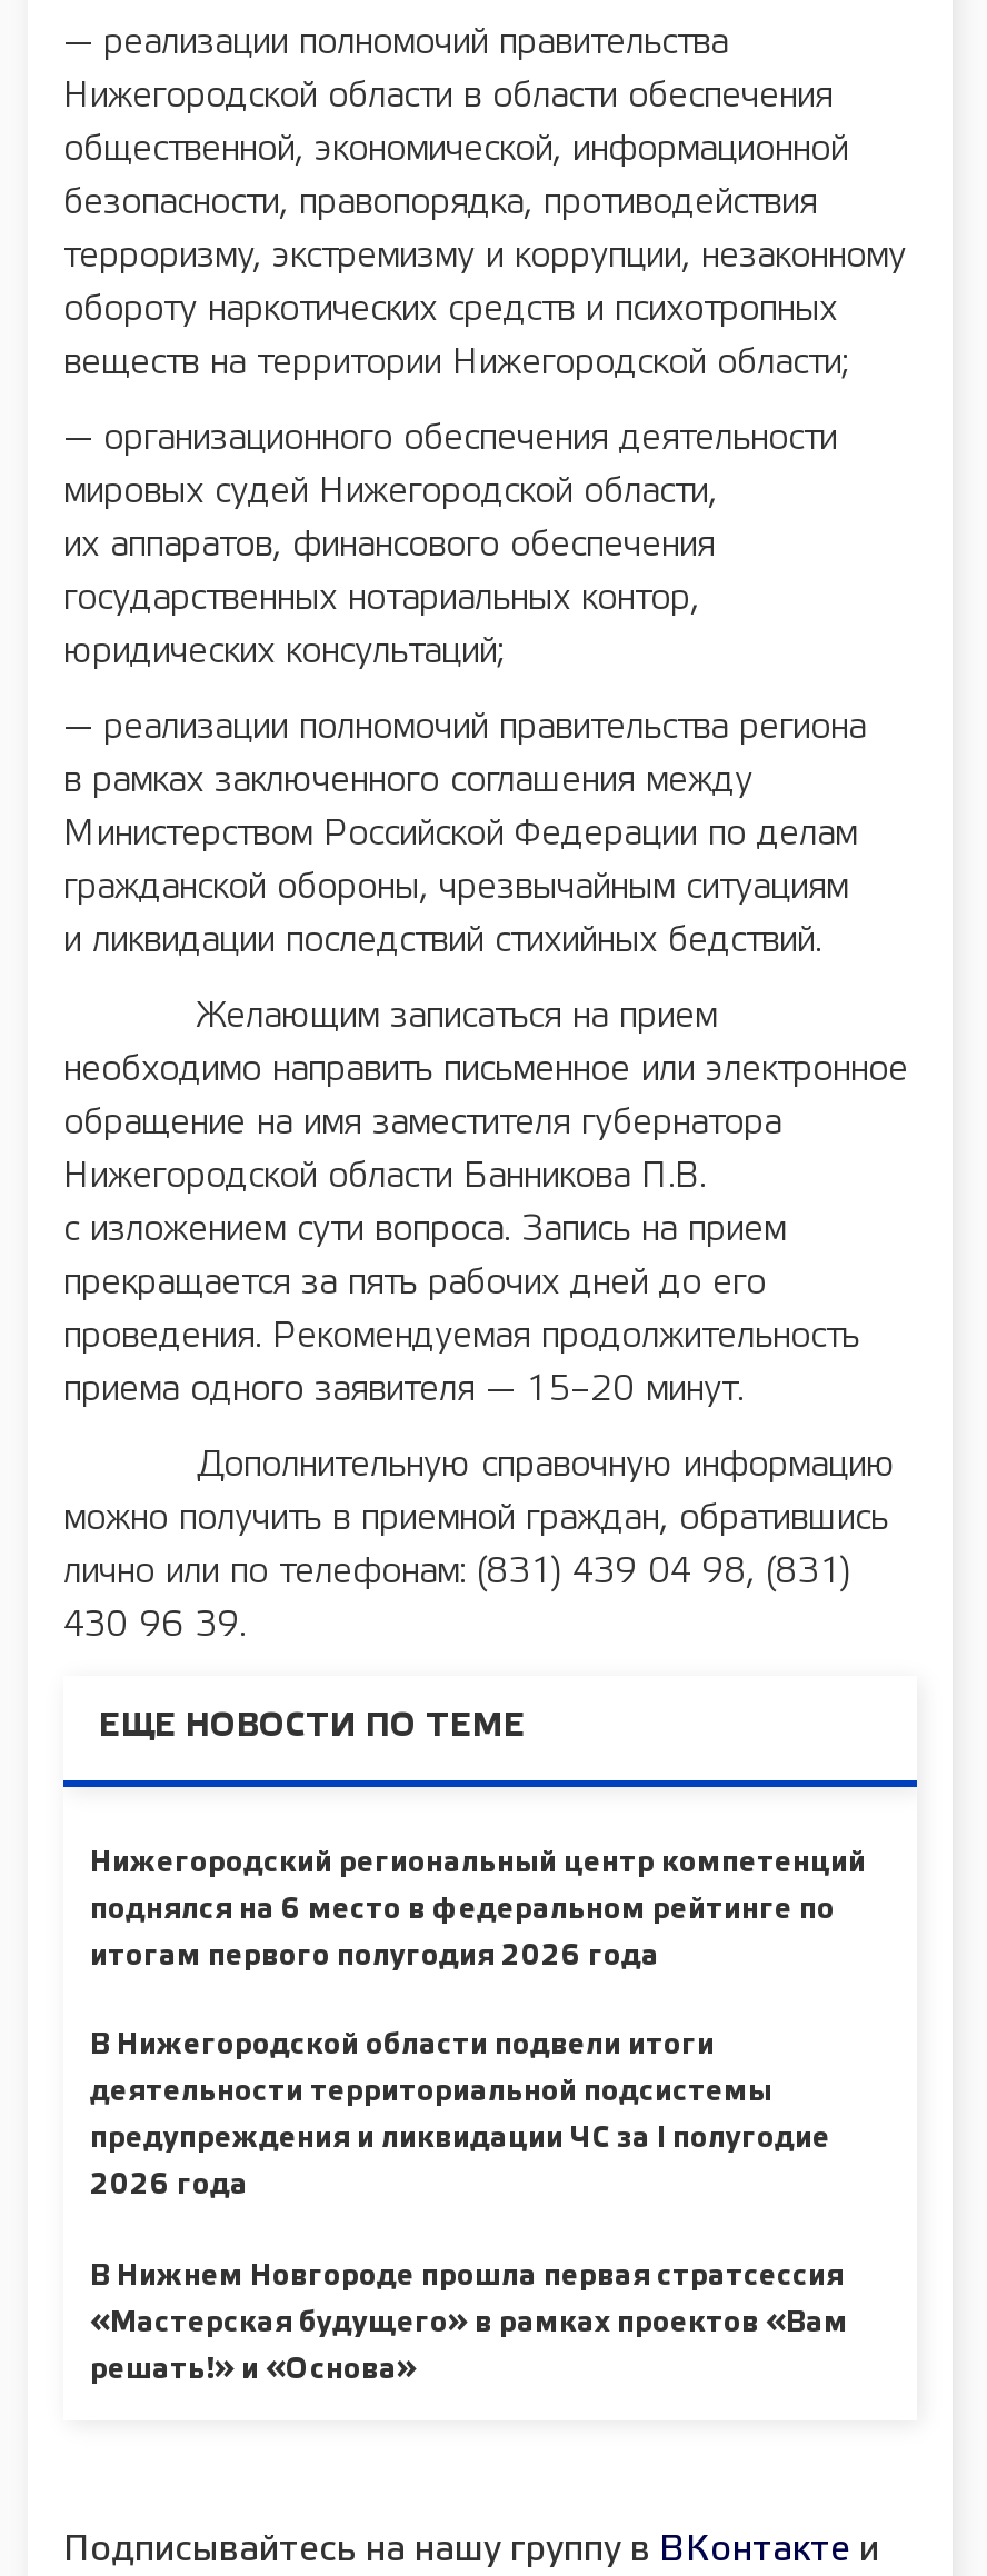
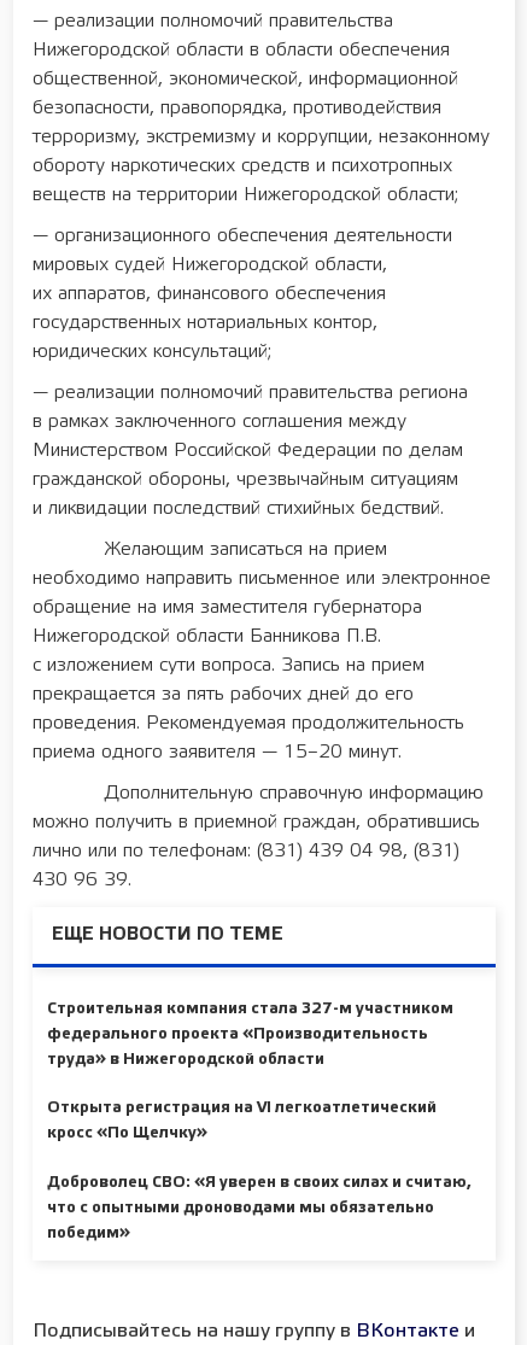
[90,1850,866,1968] Нижегородский региональный центр компетенций | поднялся на 6 место в федеральном рейтинге по | итогам первого полугодия 2026 года -> [47,1002,453,1066] Строительная компания стала 327-м участником | федерального проекта «Производительность | труда» в Нижегородской области
[90,2034,830,2198] В Нижегородской области подвели итоги | деятельности территориальной подсистемы | предупреждения и ликвидации ЧС за I полугодие | 2026 года -> [47,1101,437,1140] Открыта регистрация на VI легкоатлетический | кросс «По Щелчку»
[90,2264,848,2382] В Нижнем Новгороде прошла первая стратсессия | «Мастерская будущего» в рамках проектов «Вам | решать!» и «Основа» -> [47,1176,472,1239] Доброволец СВО: «Я уверен в своих силах и считаю, | что с опытными дроноводами мы обязательно | победим»

